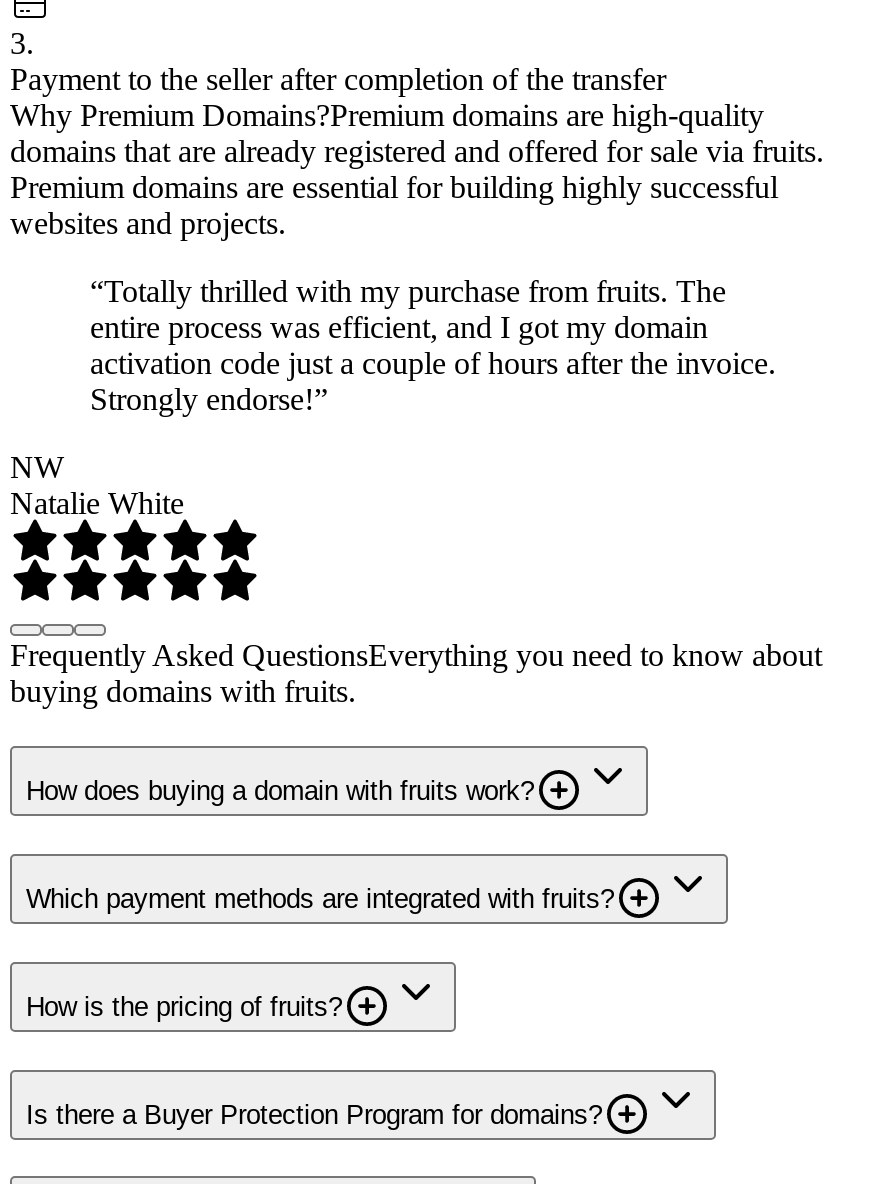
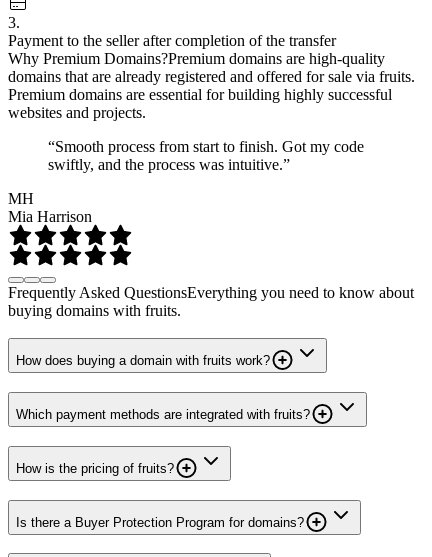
[90,273,776,415] “Totally thrilled with my purchase from fruits. The | entire process was efficient, and I got my domain | activation code just a couple of hours after the invoice. | Strongly endorse!” -> [48,138,364,173] “Smooth process from start to finish. Got my code | swiftly, and the process was intuitive.”
[10,449,184,519] NW | Natalie White -> [8,190,92,225] MH | Mia Harrison

